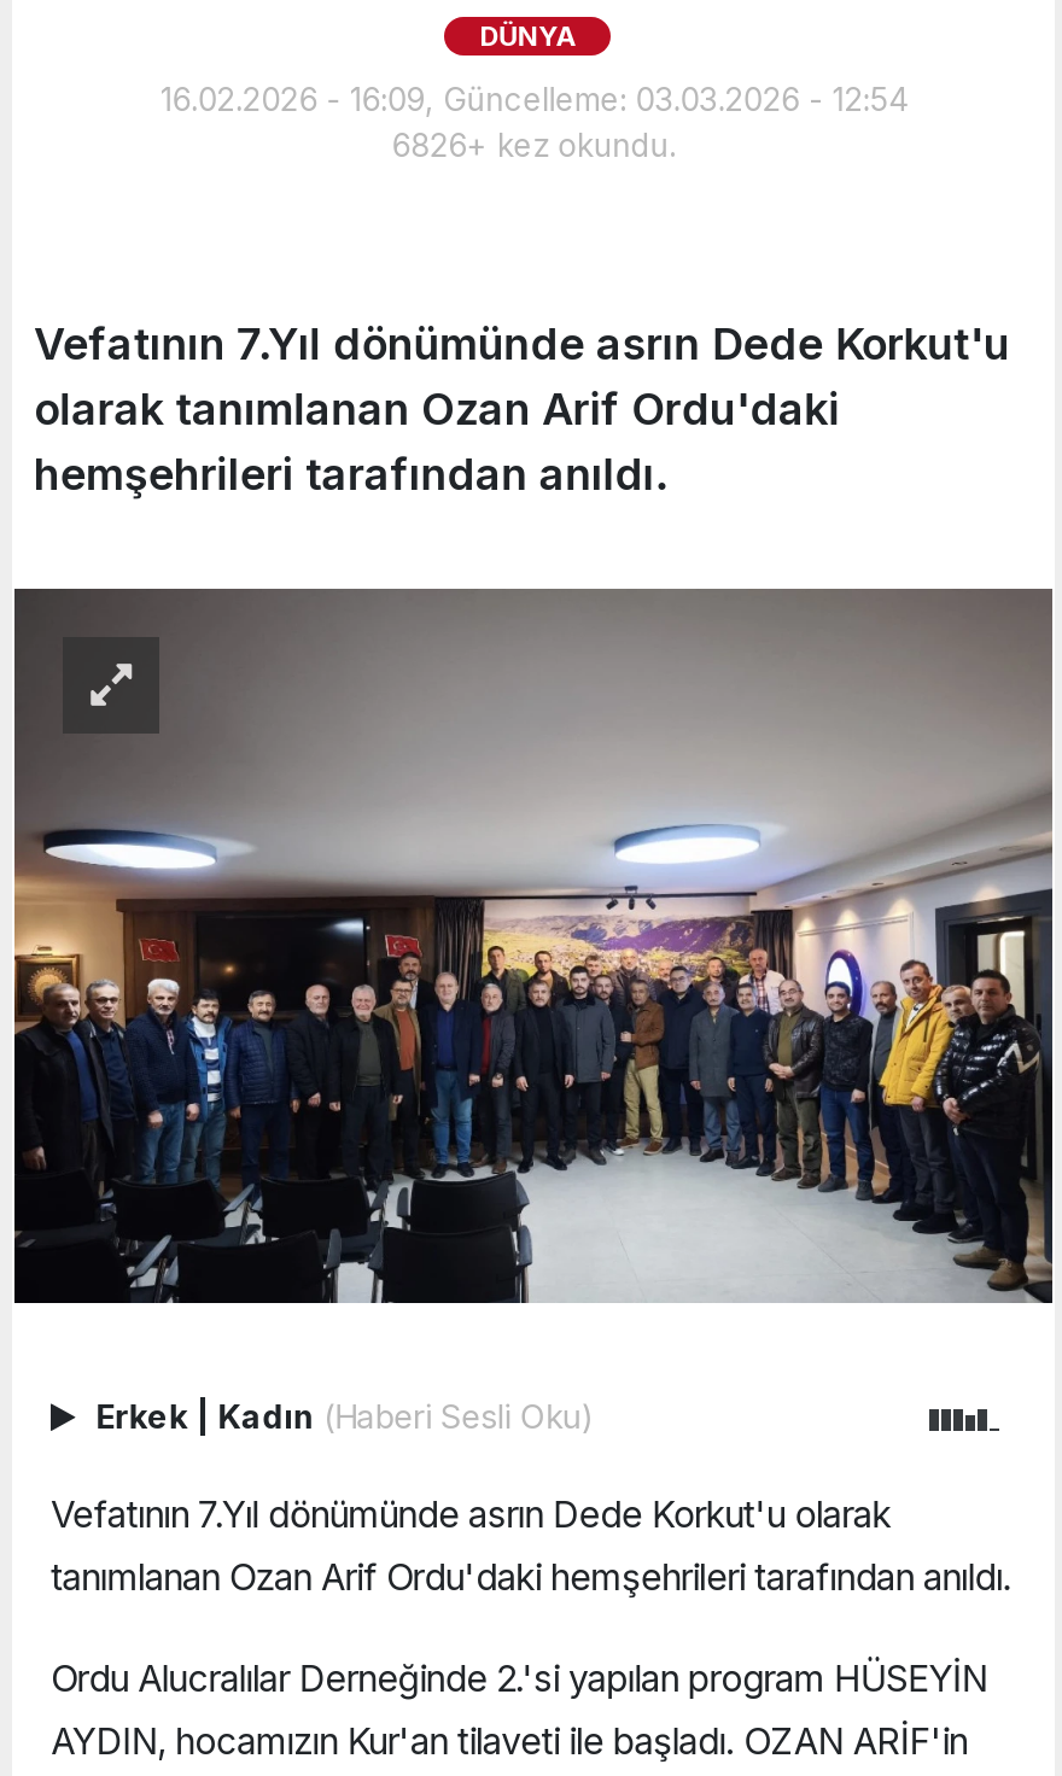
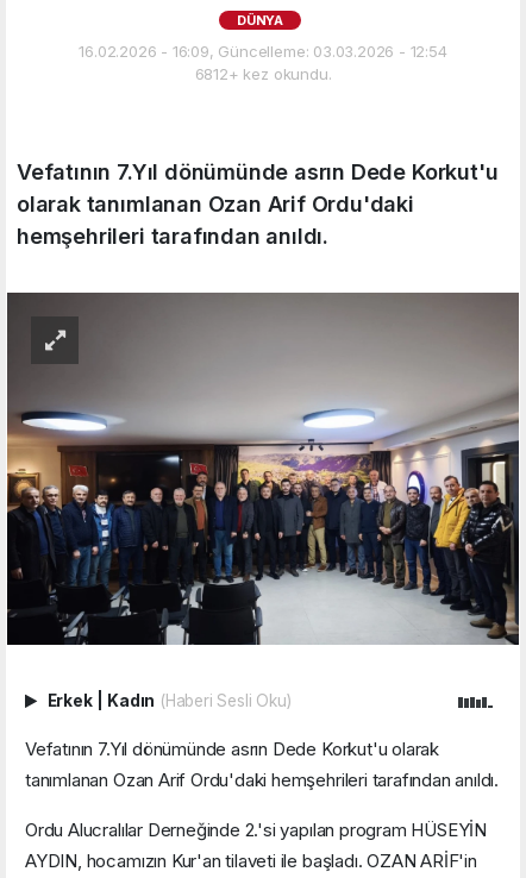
[391,125,676,164] 6826+ kez okundu. -> [195,64,331,83] 6812+ kez okundu.

